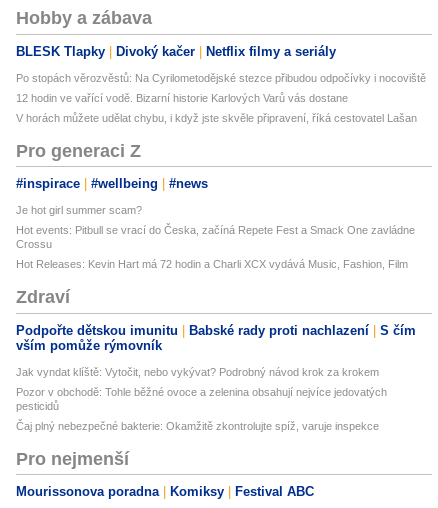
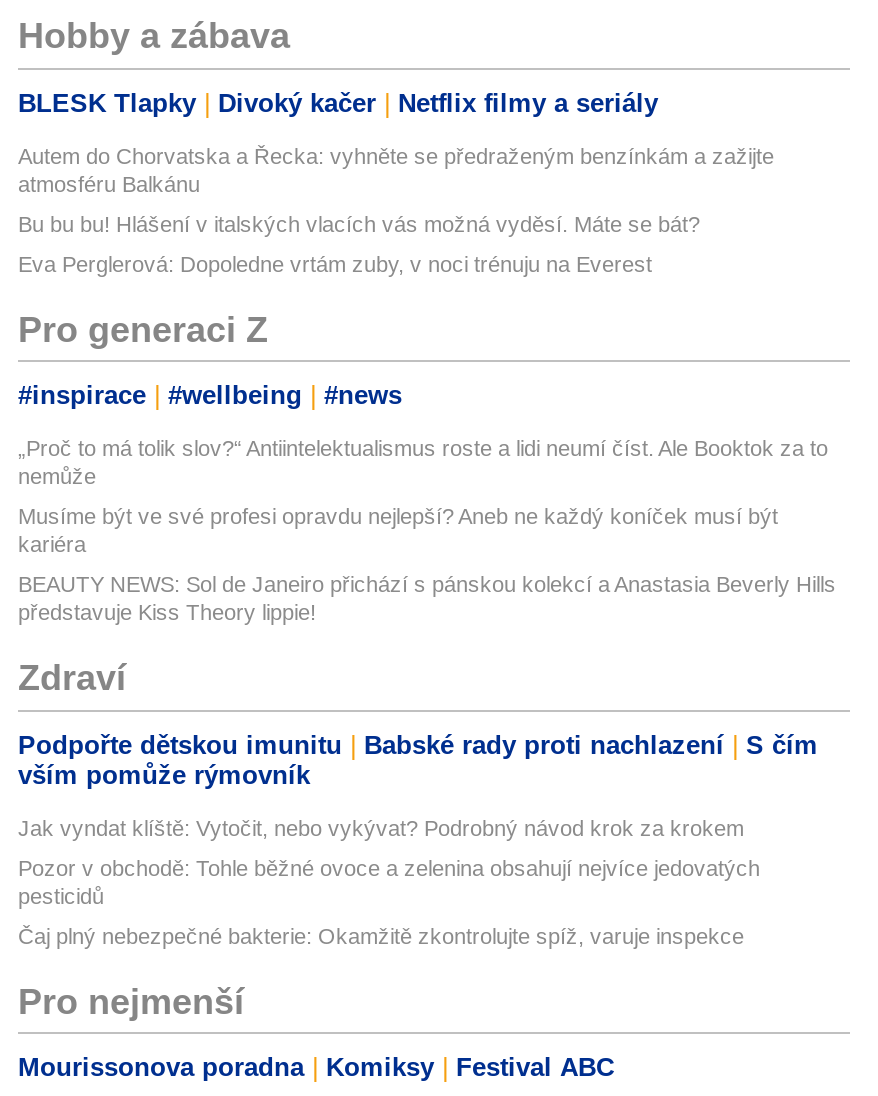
[16,72,426,84] Po stopách věrozvěstů: Na Cyrilometodějské stezce přibudou odpočívky i nocoviště -> [18,143,774,195] Autem do Chorvatska a Řecka: vyhněte se předraženým benzínkám a zažijte | atmosféru Balkánu
[16,92,348,104] 12 hodin ve vařící vodě. Bizarní historie Karlových Varů vás dostane -> [18,211,700,235] Bu bu bu! Hlášení v italských vlacích vás možná vyděsí. Máte se bát?
[16,112,417,124] V horách můžete udělat chybu, i když jste skvěle připravení, říká cestovatel Lašan -> [18,251,652,275] Eva Perglerová: Dopoledne vrtám zuby, v noci trénuju na Everest
[16,204,142,216] Je hot girl summer scam? -> [18,436,828,488] „Proč to má tolik slov?“ Antiintelektualismus roste a lidi neumí číst. Ale Booktok za to | nemůže
[16,224,415,250] Hot events: Pitbull se vrací do Česka, začíná Repete Fest a Smack One zavládne | Crossu -> [18,504,778,556] Musíme být ve své profesi opravdu nejlepší? Aneb ne každý koníček musí být | kariéra
[16,258,408,270] Hot Releases: Kevin Hart má 72 hodin a Charli XCX vydává Music, Fashion, Film -> [18,572,836,624] BEAUTY NEWS: Sol de Janeiro přichází s pánskou kolekcí a Anastasia Beverly Hills | představuje Kiss Theory lippie!

